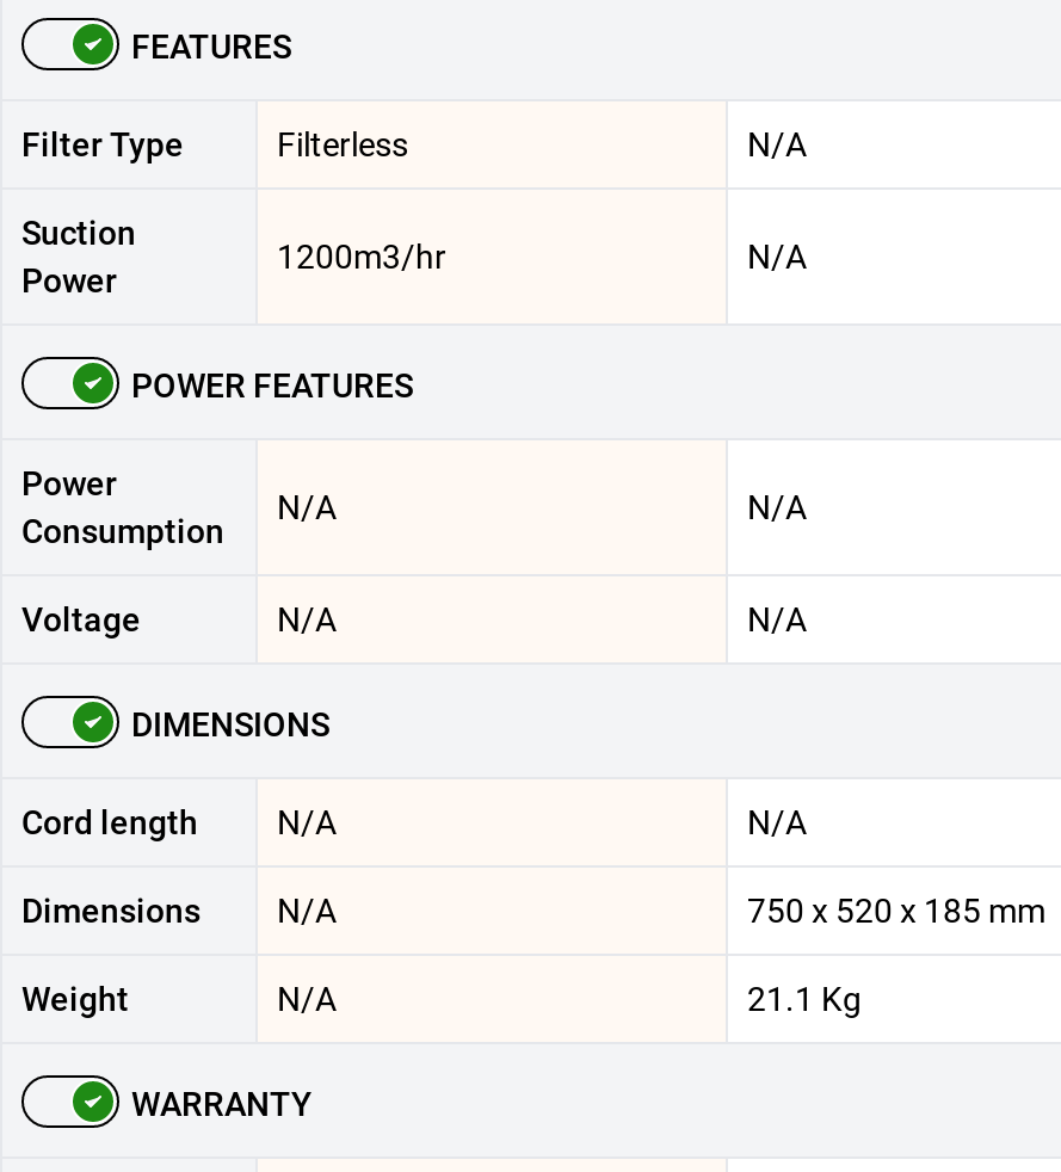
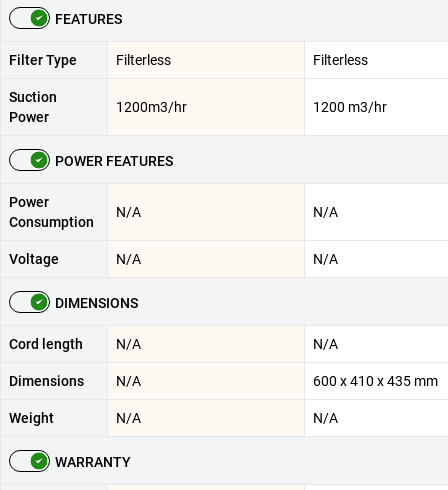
[747,125,807,164] N/A -> [313,52,368,68] Filterless
[747,238,807,276] N/A -> [313,99,387,115] 1200 m3/hr
[747,892,1045,930] 750 x 520 x 185 mm -> [313,373,438,389] 600 x 410 x 435 mm
[747,980,862,1018] 21.1 Kg -> [313,410,338,426] N/A

